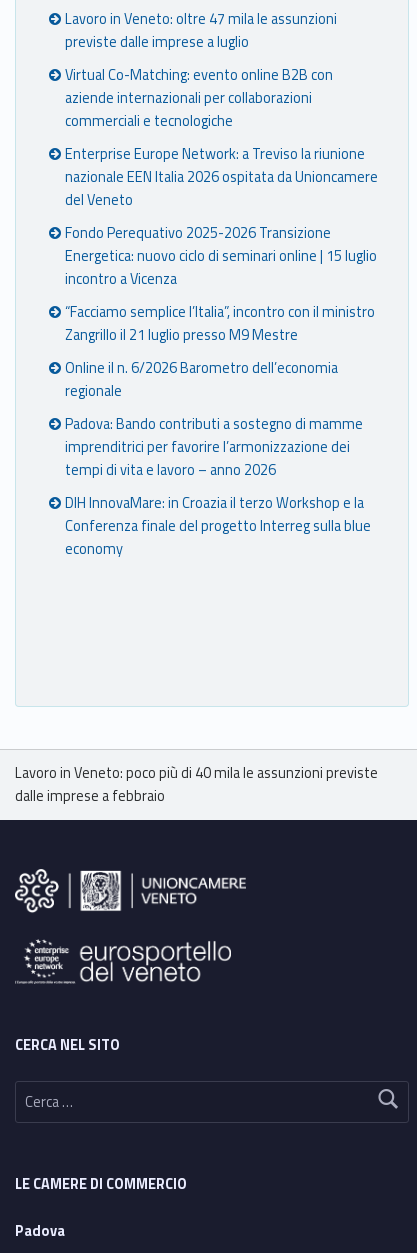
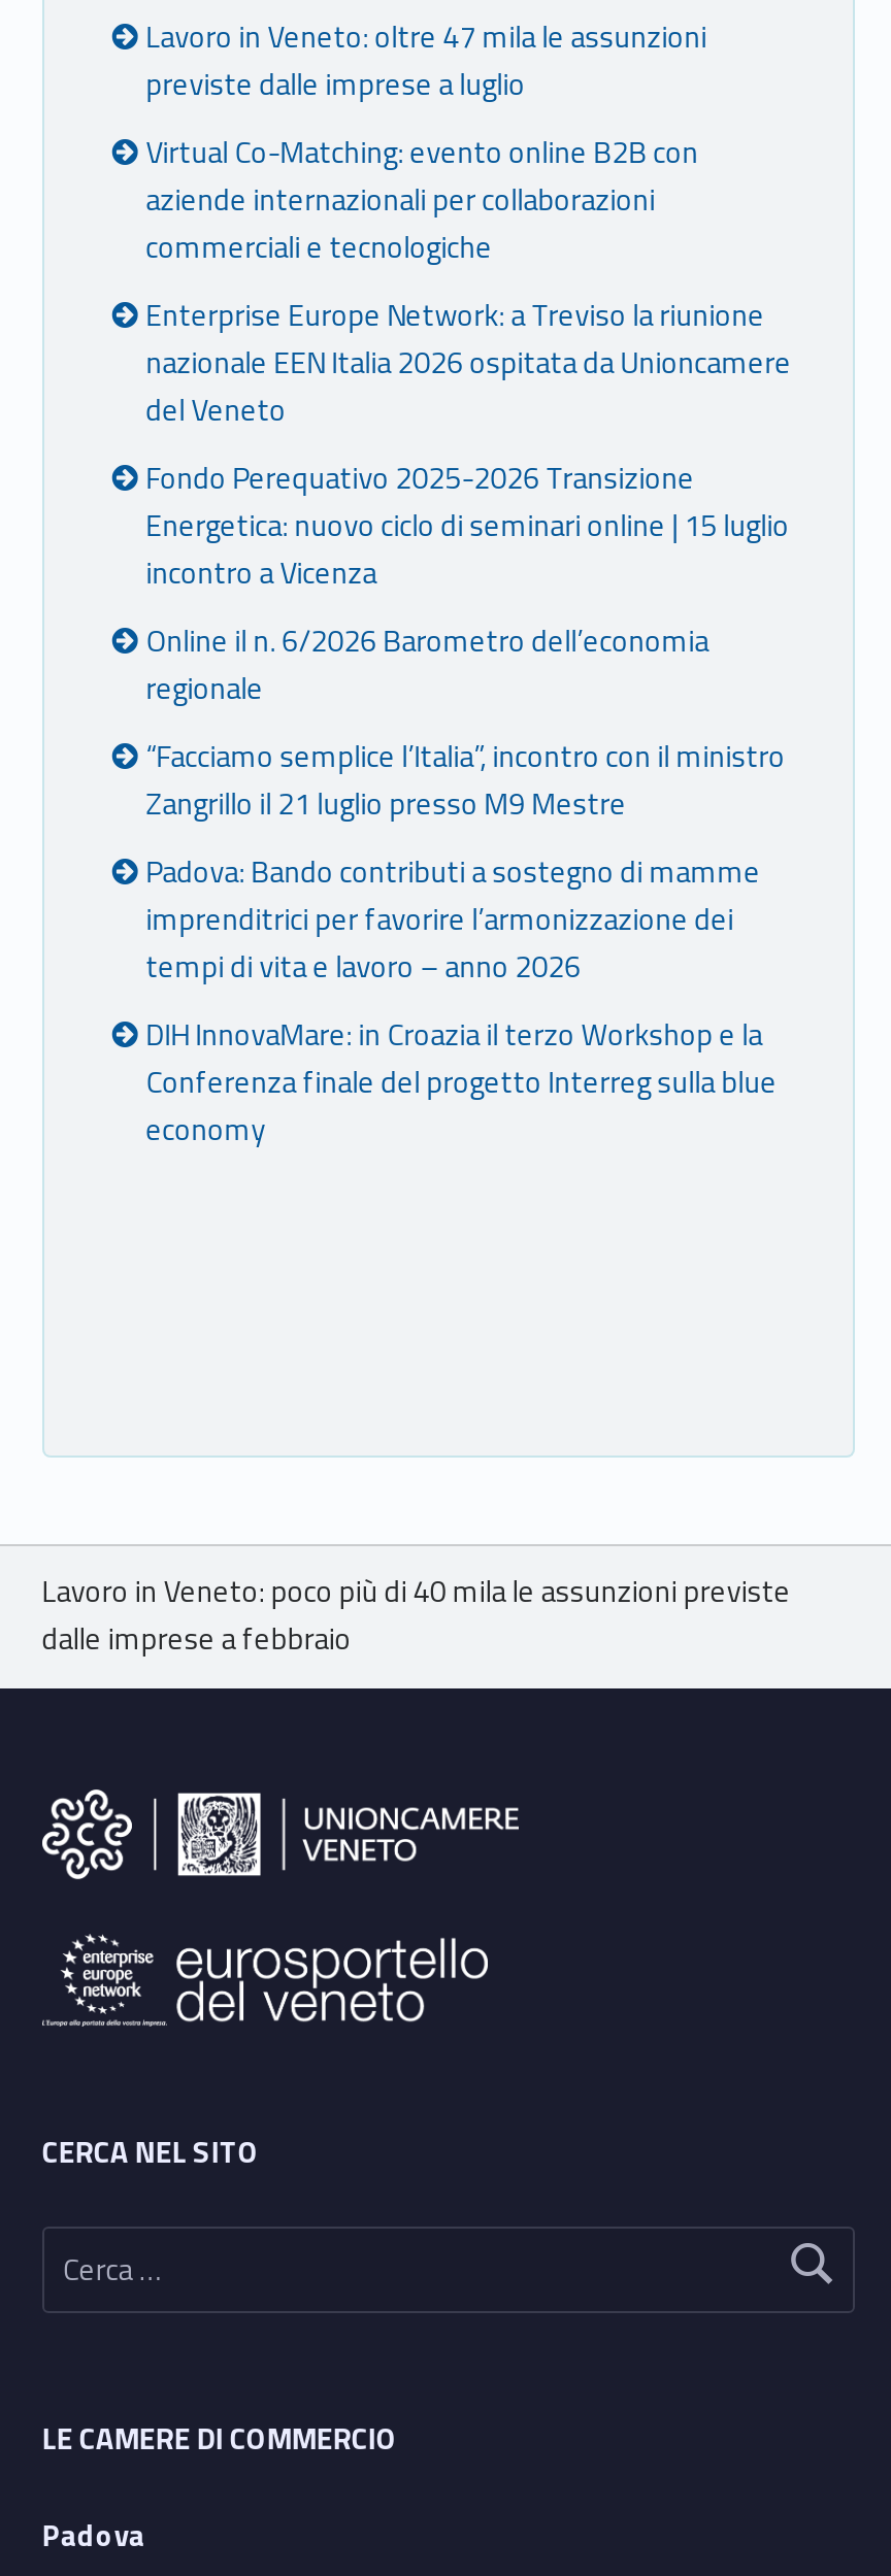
moved [65,301,375,346] -> [146,734,785,827]: “Facciamo semplice l’Italia”, incontro con il ministro | Zangrillo il 21 luglio presso M9 Mestre
moved [65,357,338,402] -> [146,619,709,711]: Online il n. 6/2026 Barometro dell’economia | regionale

